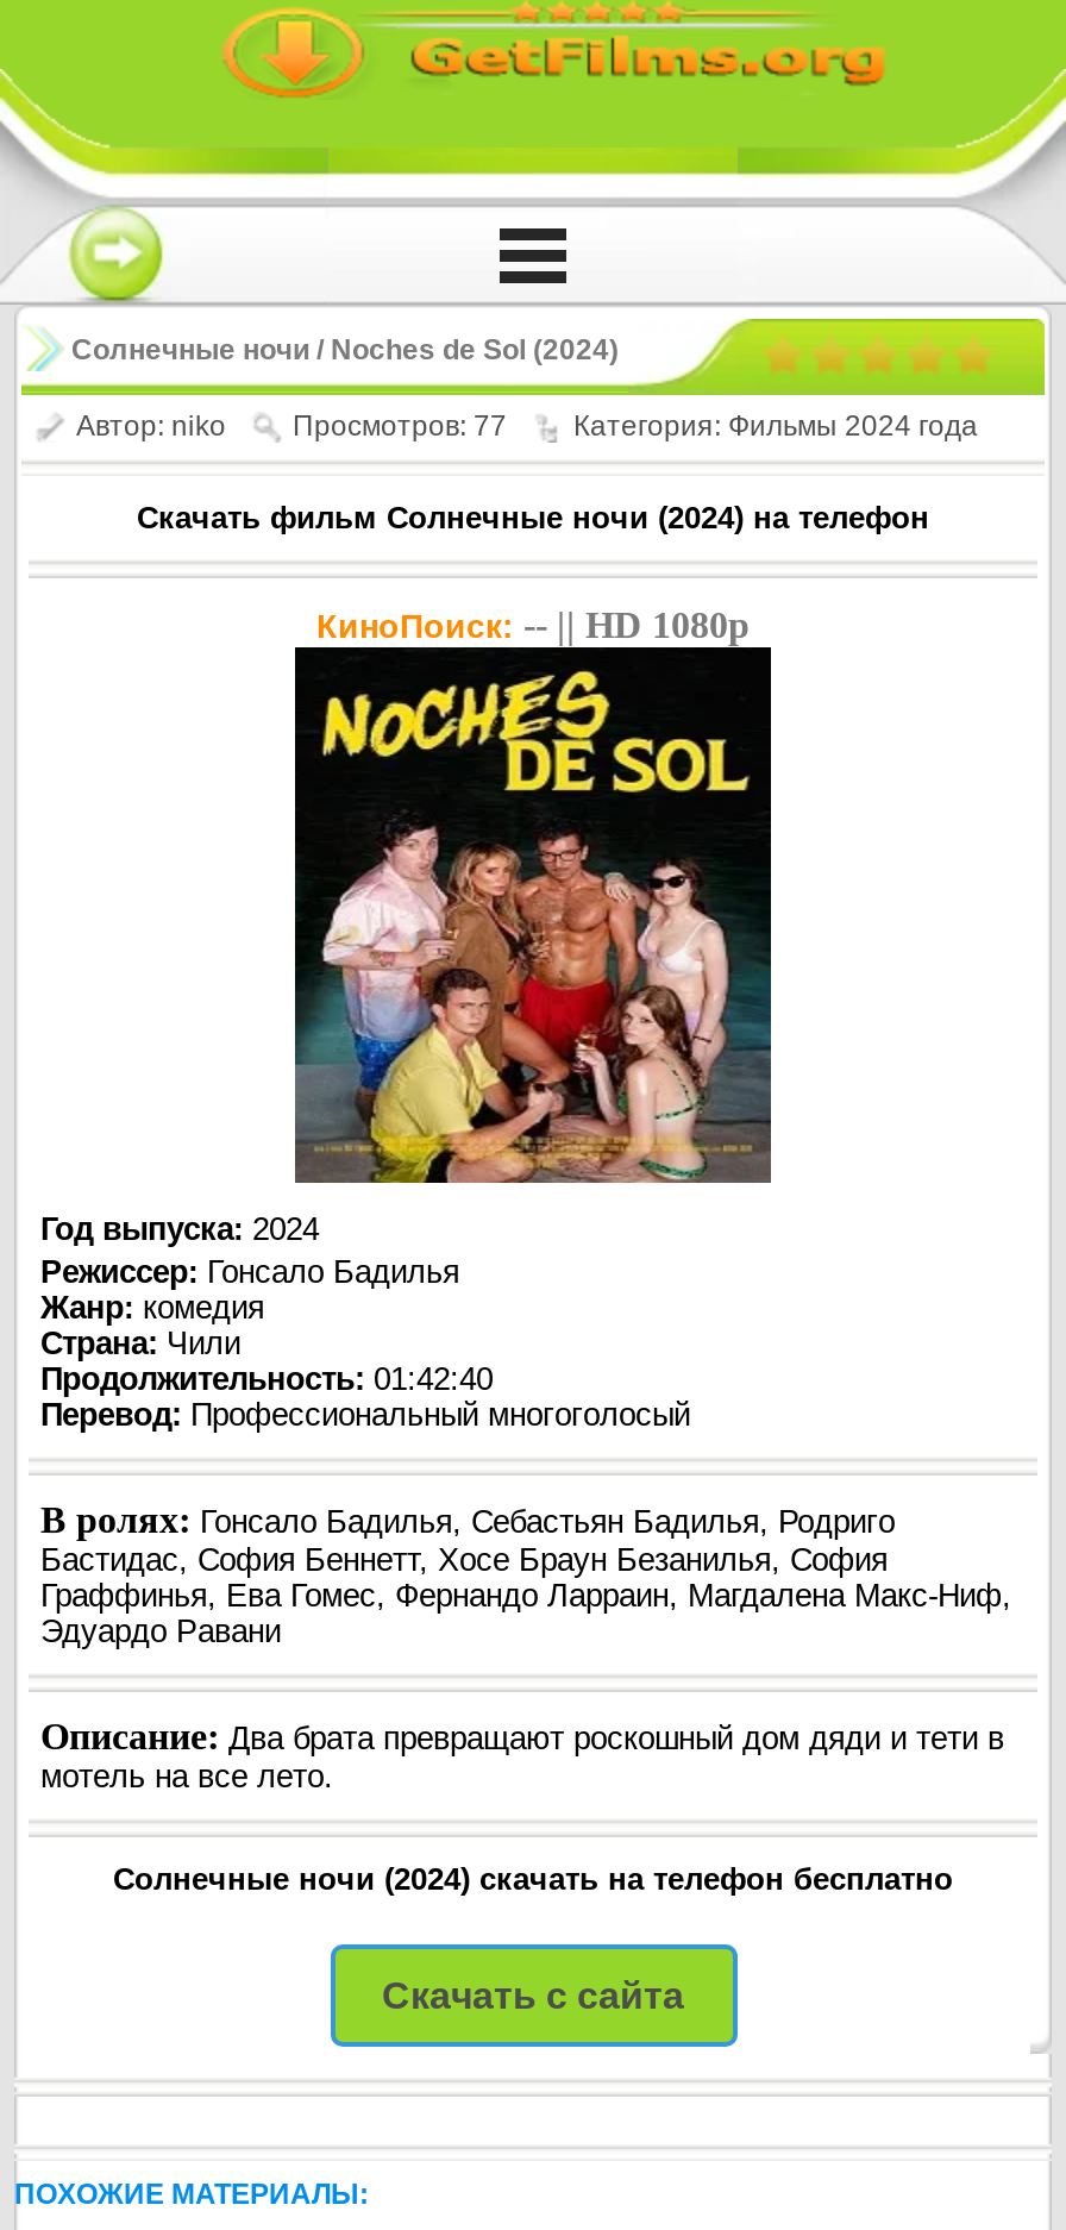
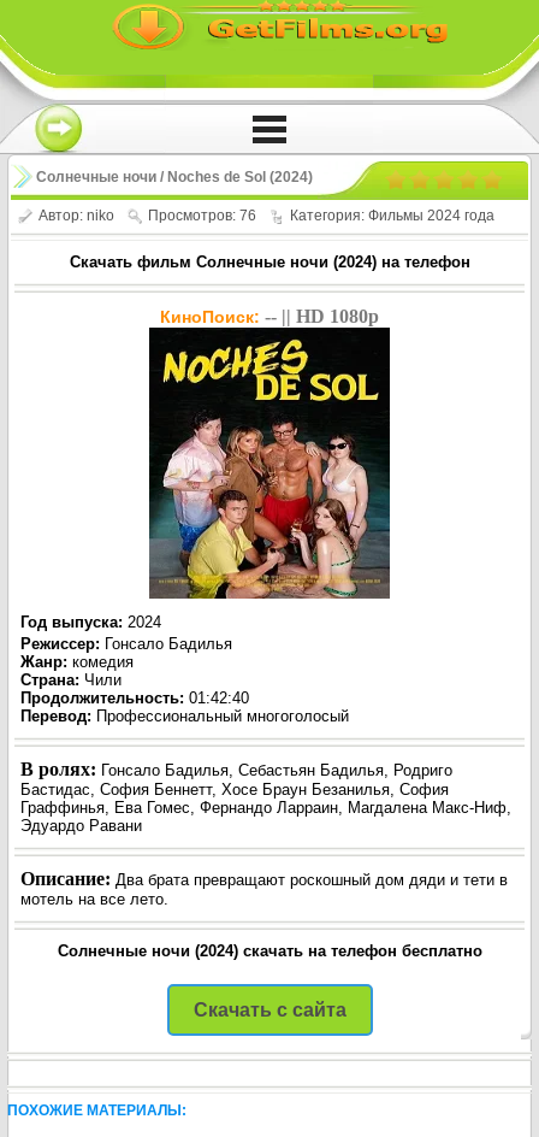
[293,409,507,443] Просмотров: 77 -> [148,207,256,224] Просмотров: 76

